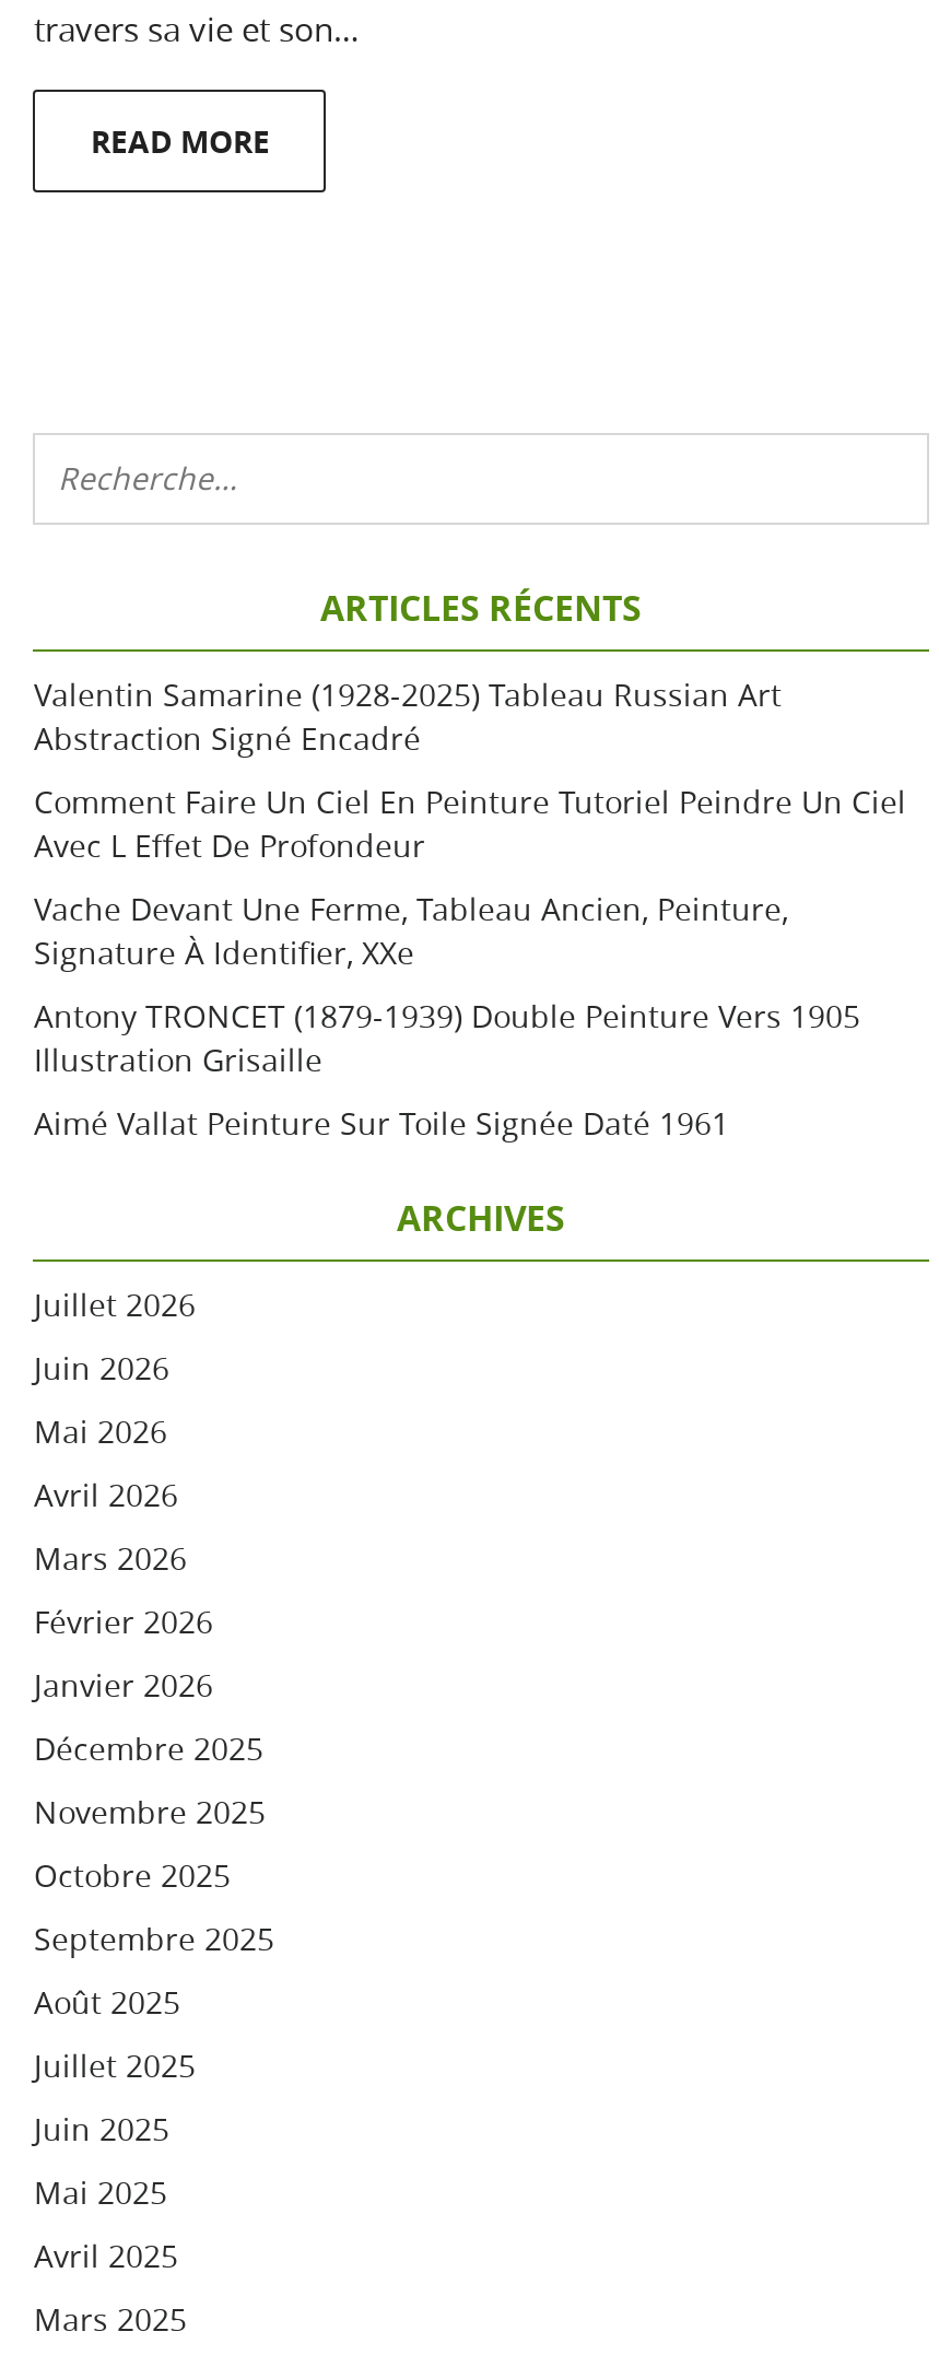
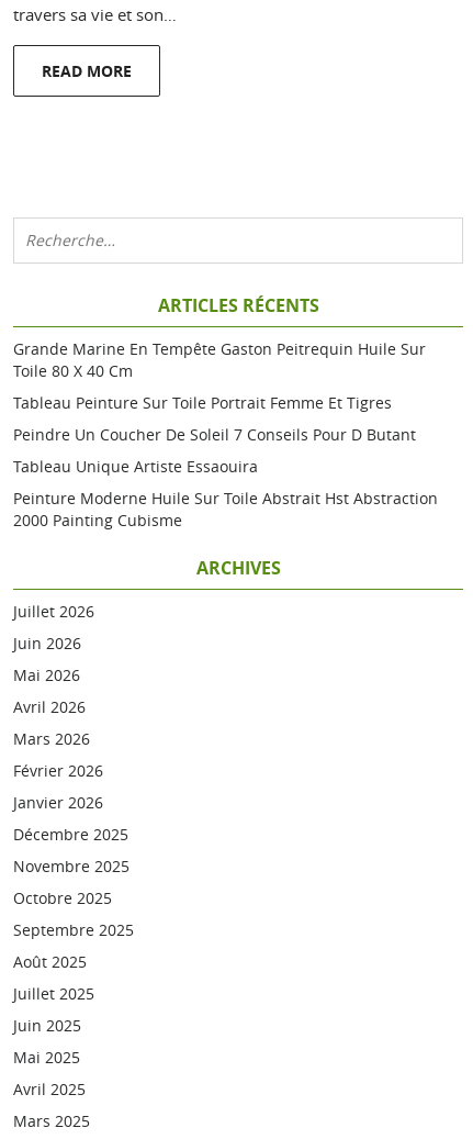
[34,673,782,759] Valentin Samarine (1928-2025) Tableau Russian Art | Abstraction Signé Encadré -> [14,338,426,381] Grande Marine En Tempête Gaston Peitrequin Huile Sur | Toile 80 X 40 Cm
[34,781,906,866] Comment Faire Un Ciel En Peinture Tutoriel Peindre Un Ciel | Avec L Effet De Profondeur -> [14,392,392,413] Tableau Peinture Sur Toile Portrait Femme Et Tigres
[34,888,788,973] Vache Devant Une Ferme, Tableau Ancien, Peinture, | Signature À Identifier, XXe -> [14,424,416,445] Peindre Un Coucher De Soleil 7 Conseils Pour D Butant
[34,995,860,1080] Antony TRONCET (1879-1939) Double Peinture Vers 1905 | Illustration Grisaille -> [14,456,258,477] Tableau Unique Artiste Essaouira
[34,1102,729,1144] Aimé Vallat Peinture Sur Toile Signée Daté 1961 -> [14,488,438,531] Peinture Moderne Huile Sur Toile Abstrait Hst Abstraction | 2000 Painting Cubisme

